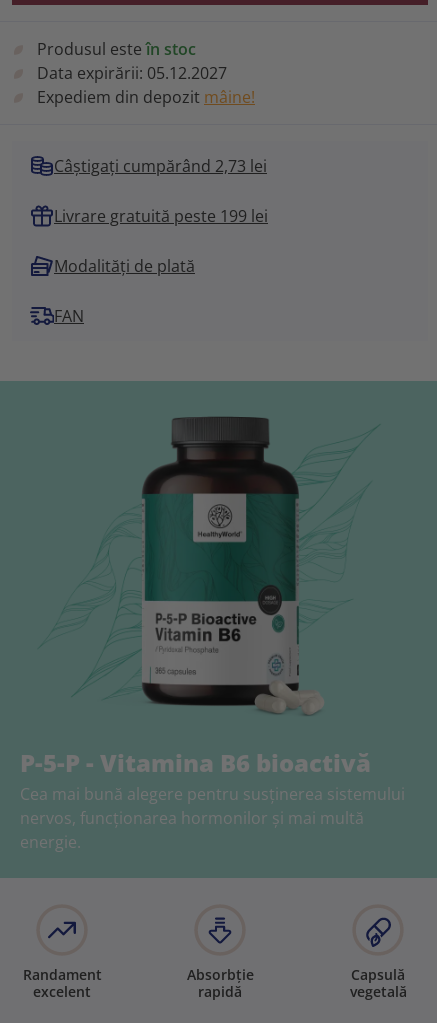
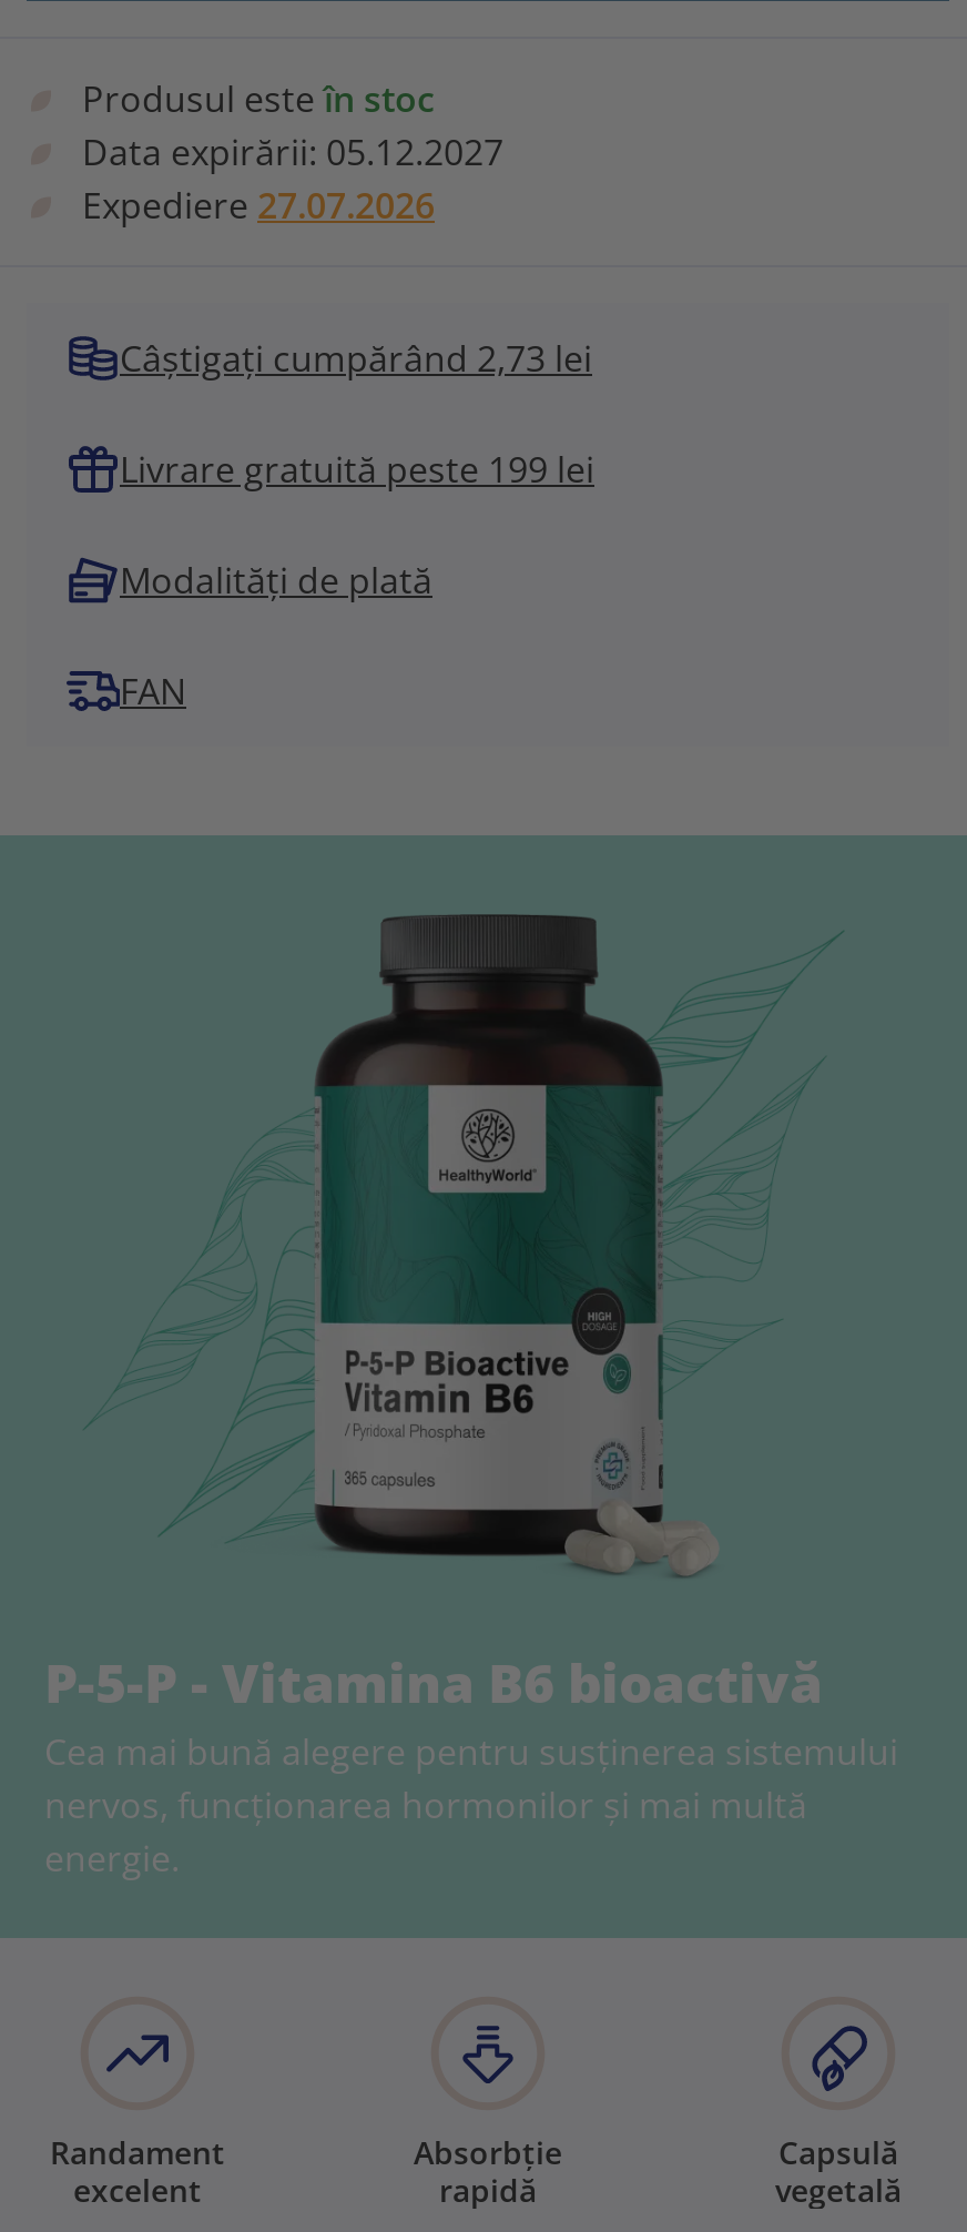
[37,86,255,108] Expediem din depozit mâine! -> [82,181,435,230] Expediere 27.07.2026

